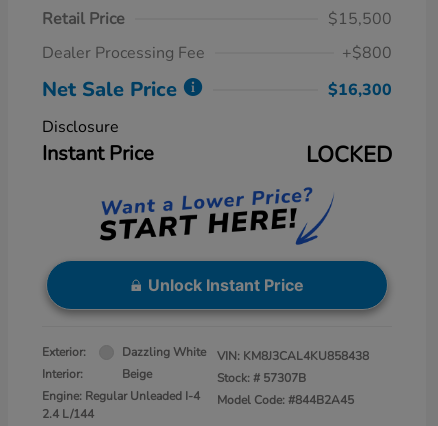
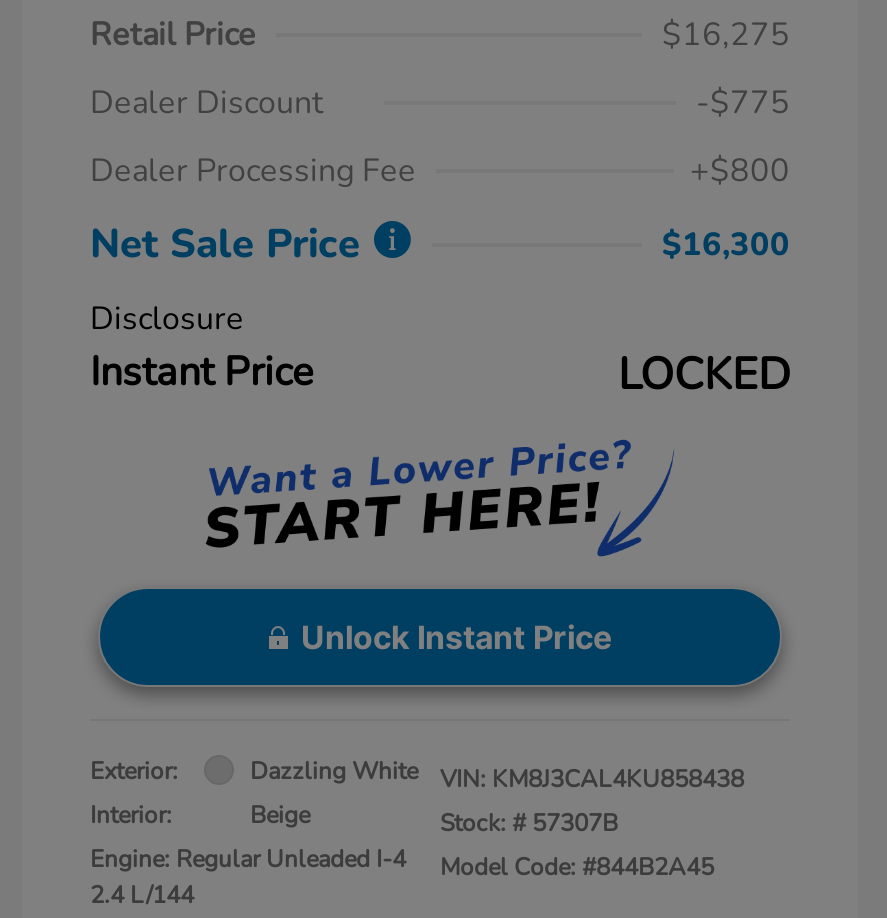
[328,8,392,30] $15,500 -> [90,13,790,125] $16,275 | Dealer Discount | -$775

